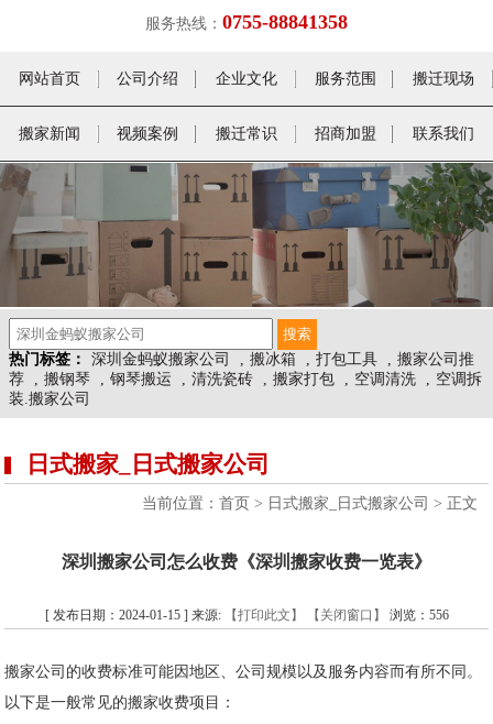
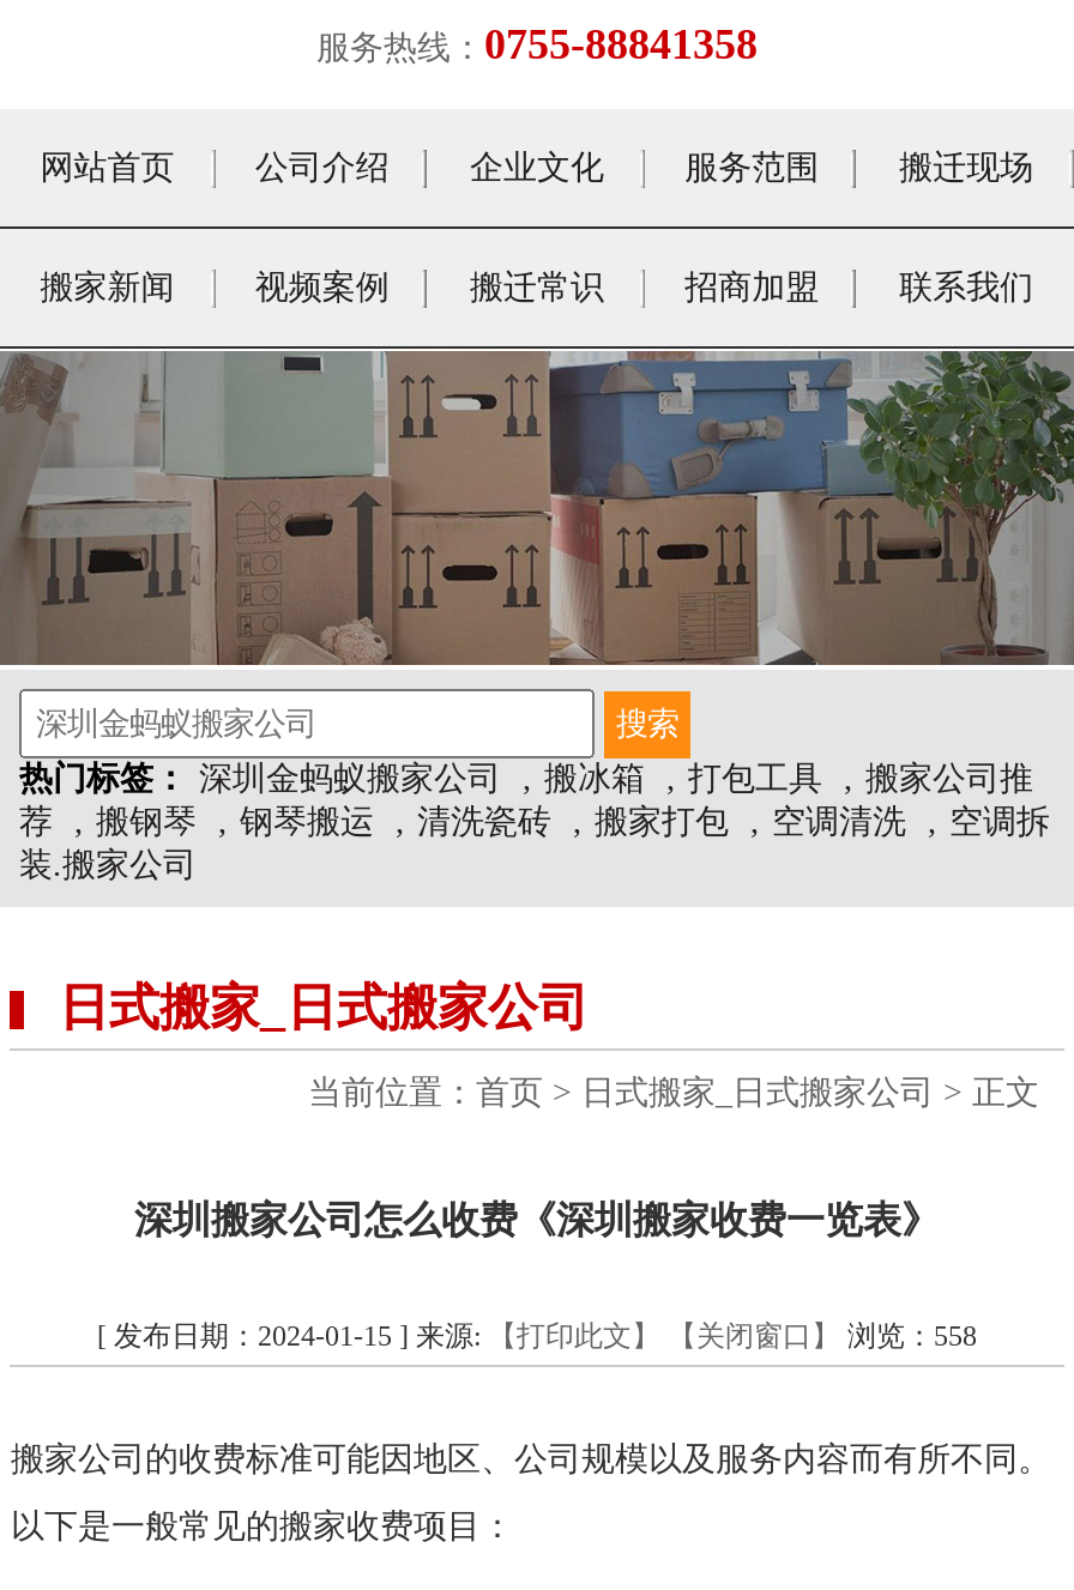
[45,607,448,623] [ 发布日期：2024-01-15 ] 来源:【打印此文】 【关闭窗口】浏览：556 -> [97,1319,977,1353] [ 发布日期：2024-01-15 ] 来源:【打印此文】 【关闭窗口】浏览：558

